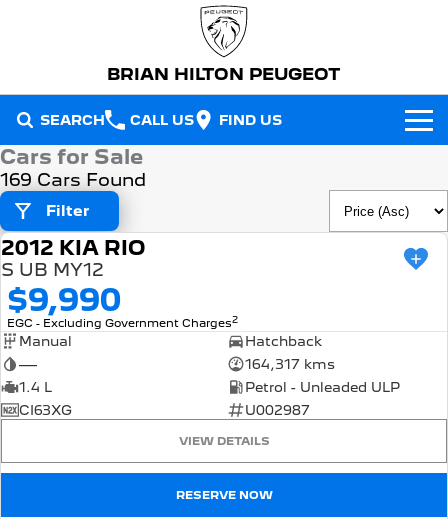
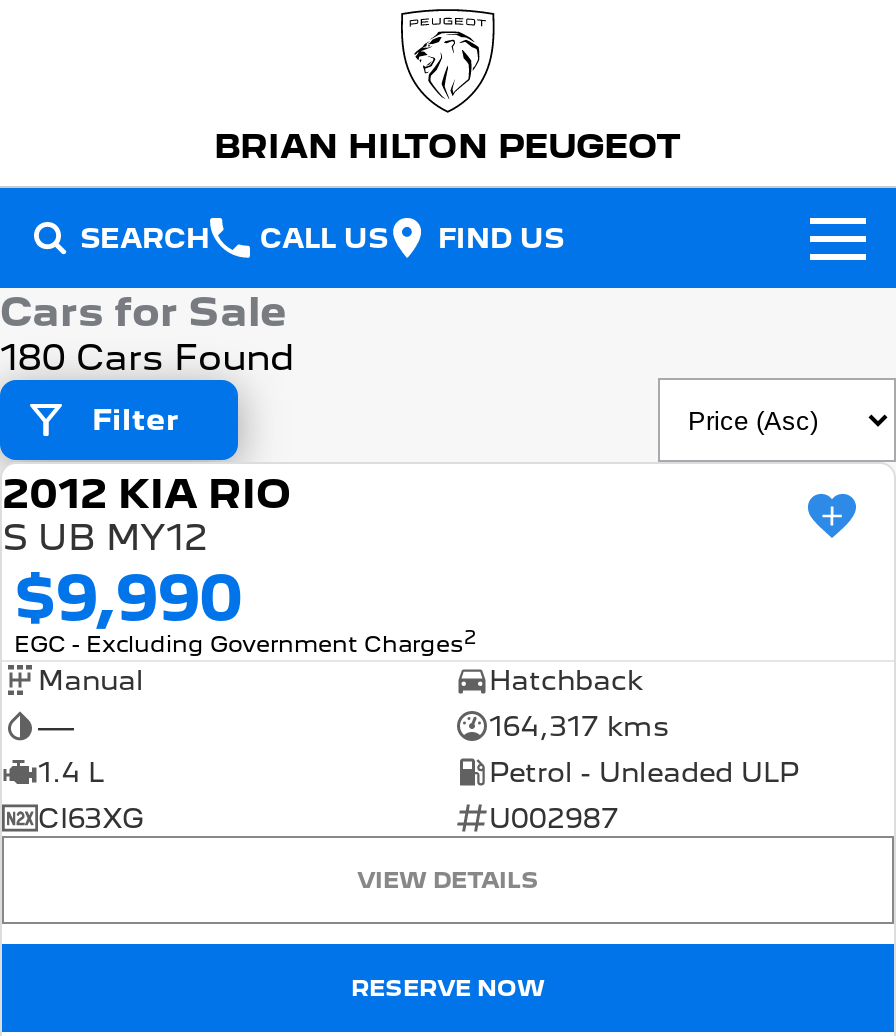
[0,169,146,190] 169 Cars Found -> [0,336,294,378] 180 Cars Found

